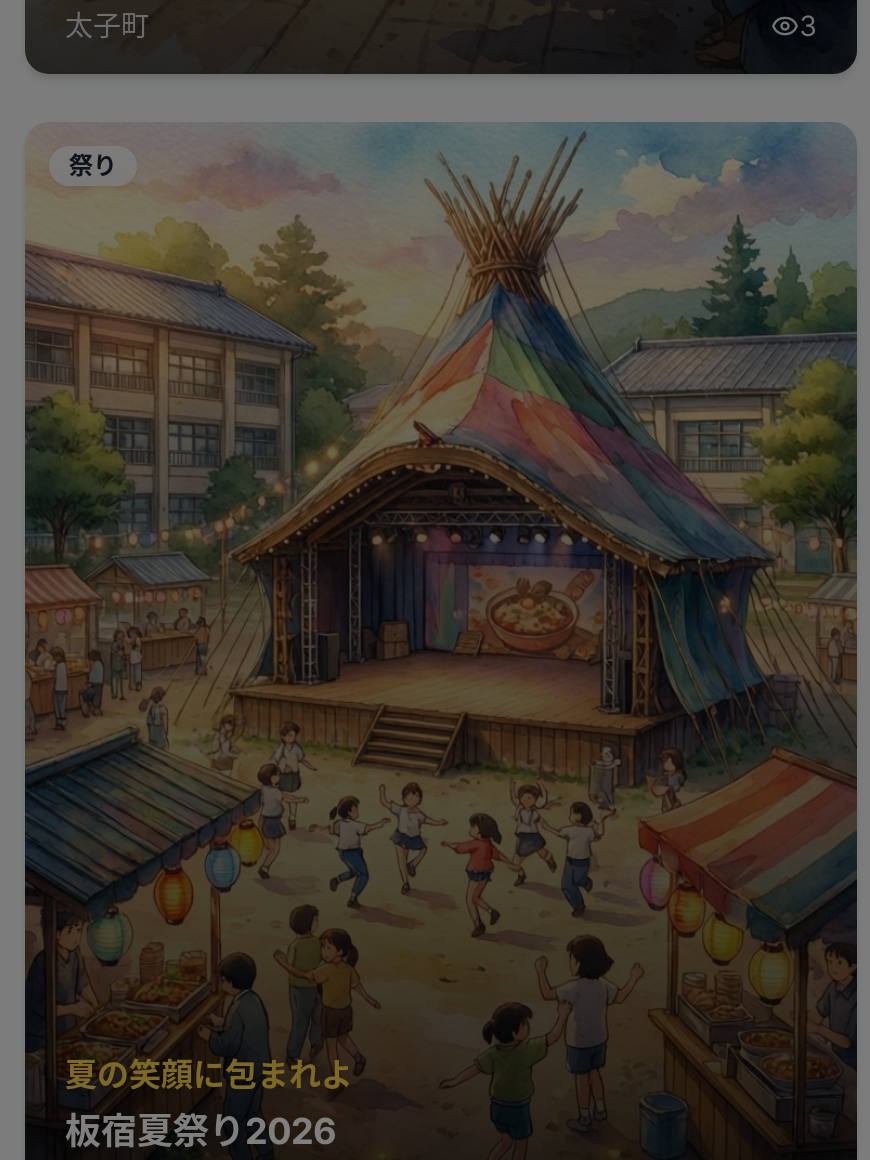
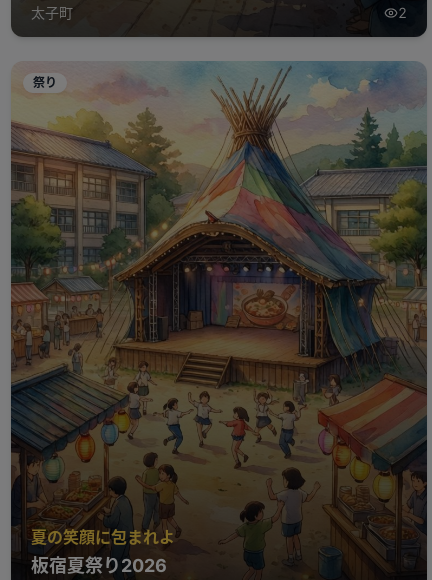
[799,7,817,41] 3 -> [398,4,407,21] 2

